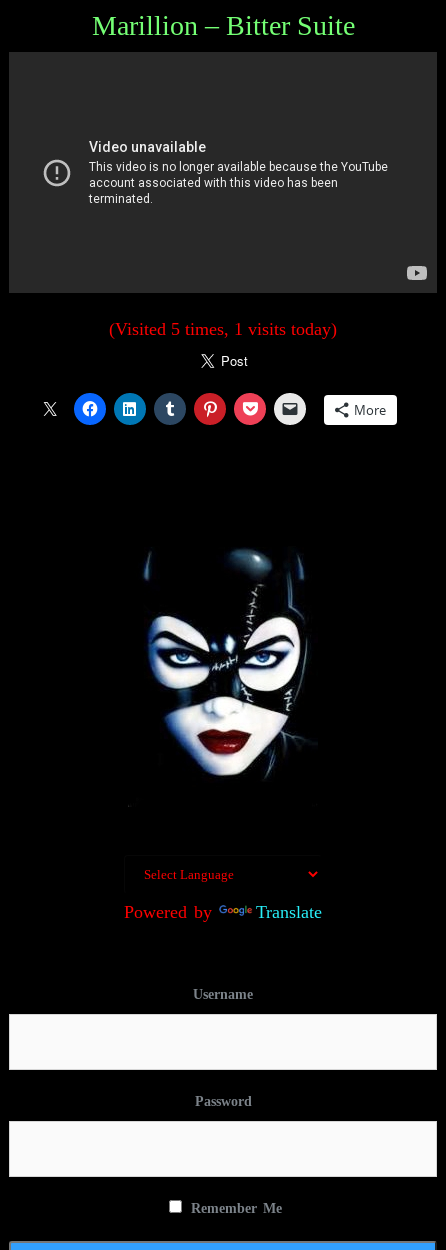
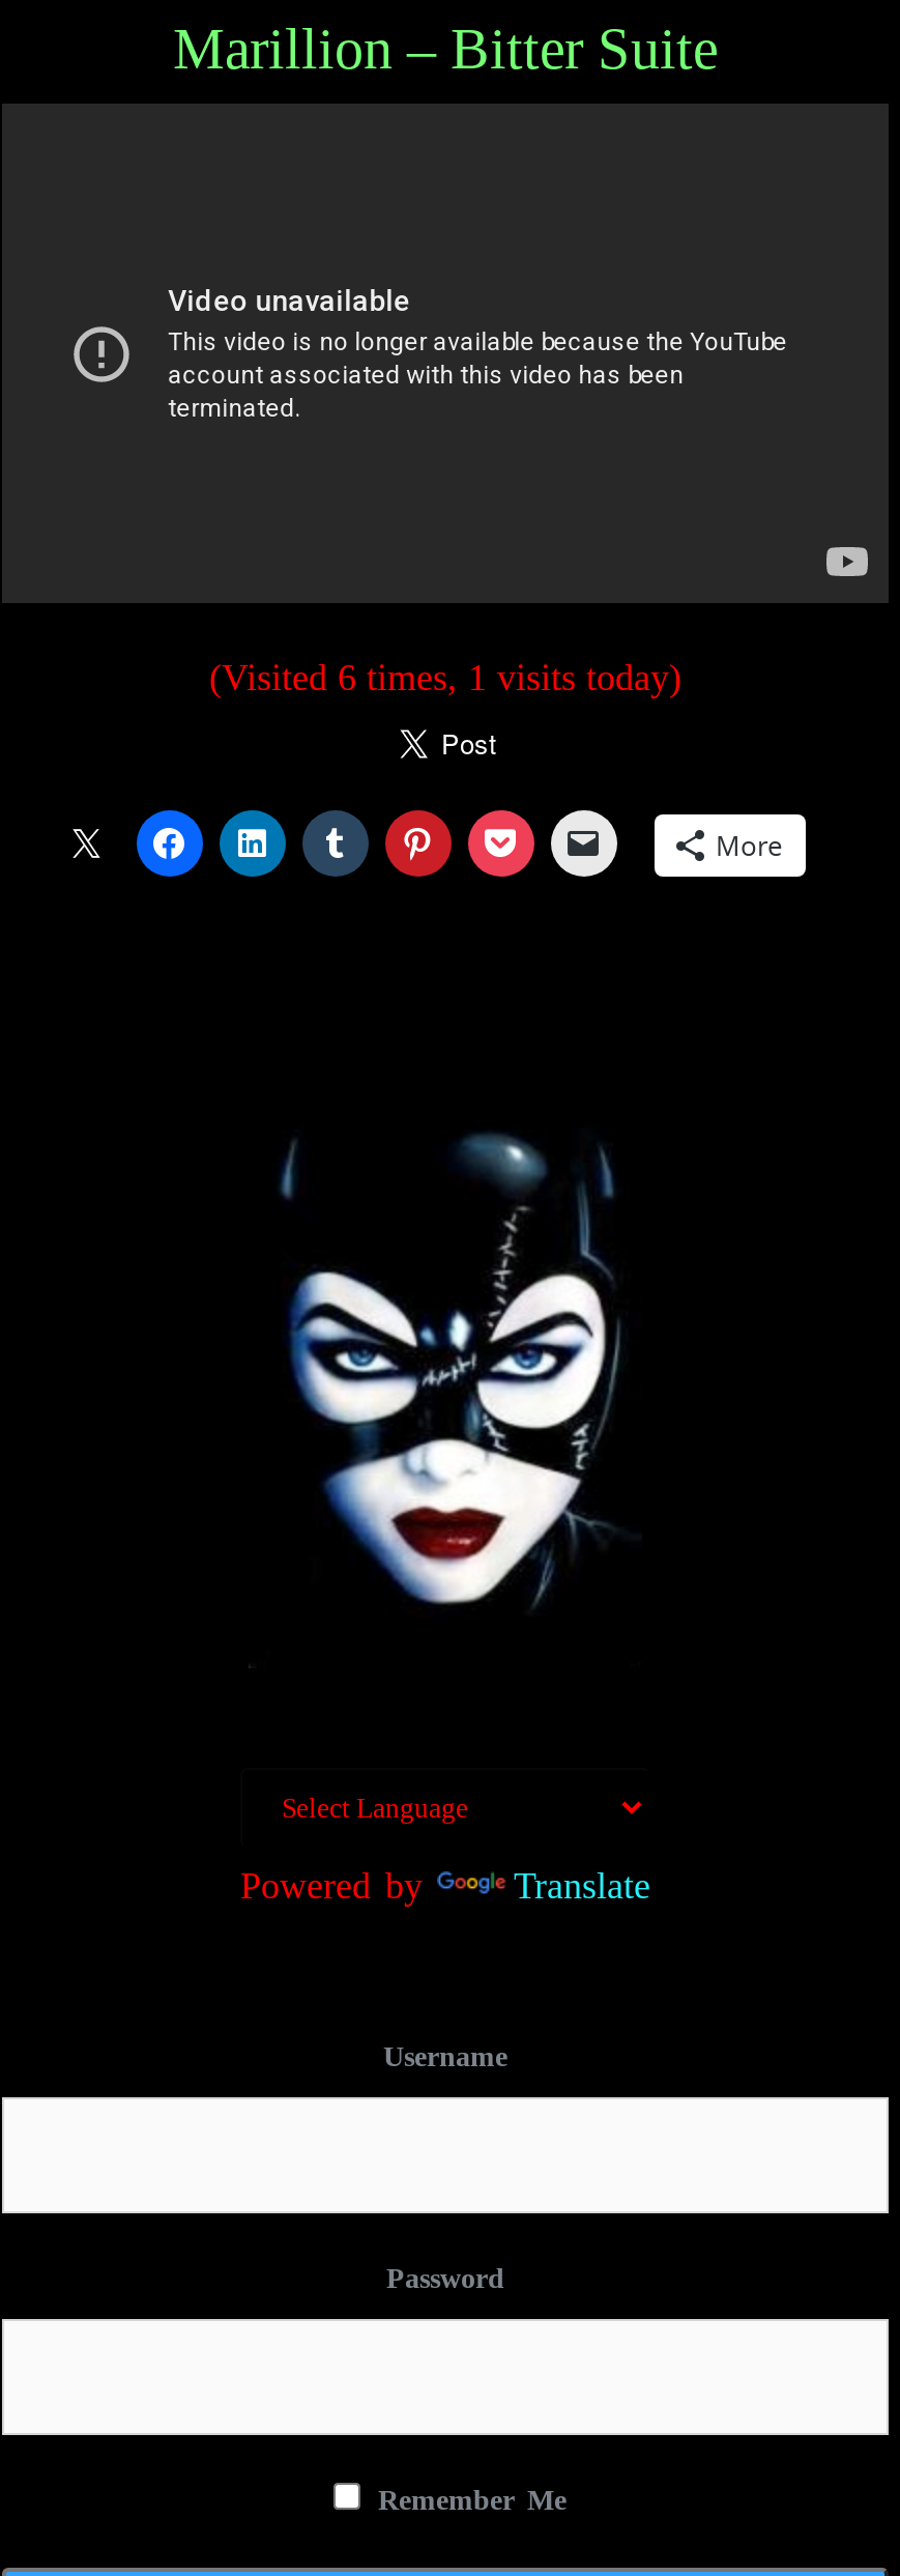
[109,319,337,339] (Visited 5 times, 1 visits today) -> [209,656,681,698] (Visited 6 times, 1 visits today)

